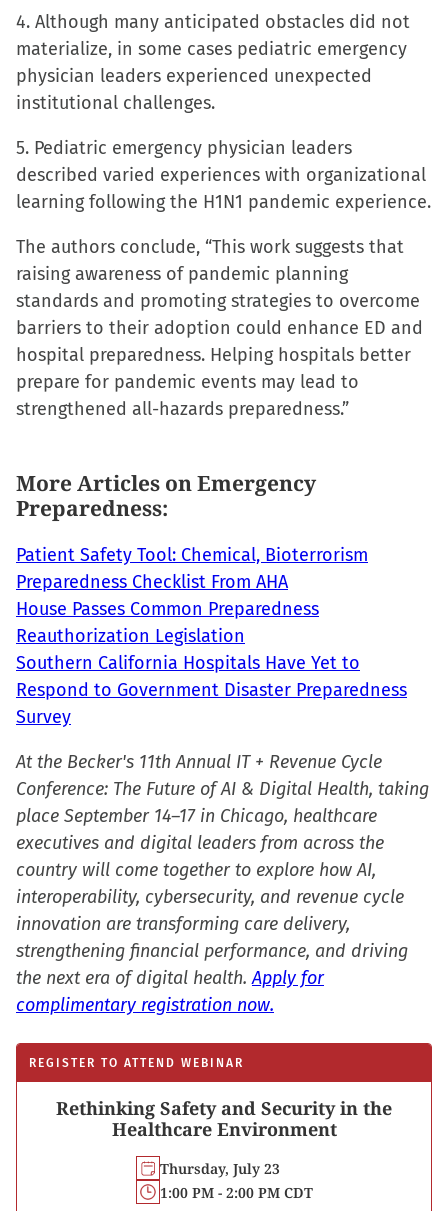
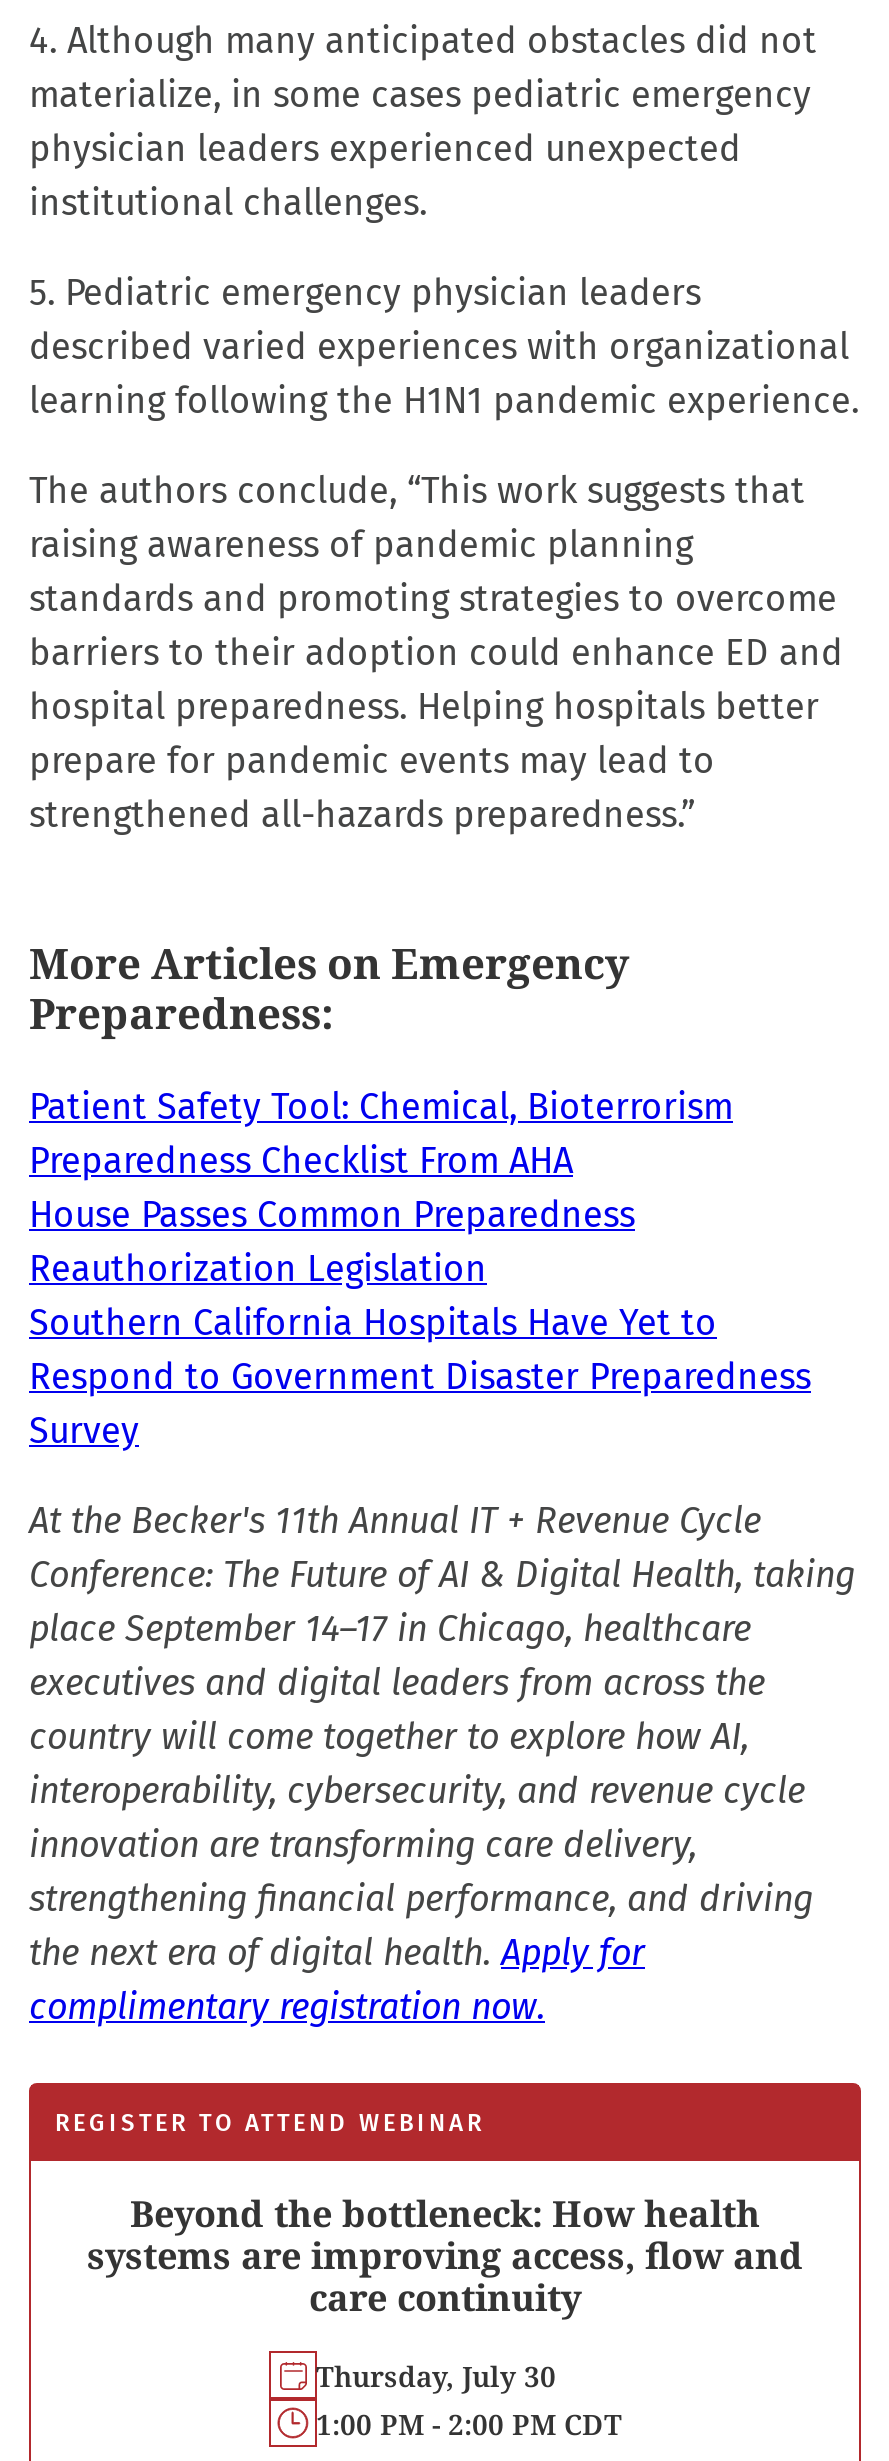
[56,1096,392,1141] Rethinking Safety and Security in the | Healthcare Environment -> [87,2189,803,2321] Beyond the bottleneck: How health | systems are improving access, flow and | care continuity
[159,1158,279,1177] Thursday, July 23 -> [316,2356,556,2394] Thursday, July 30

